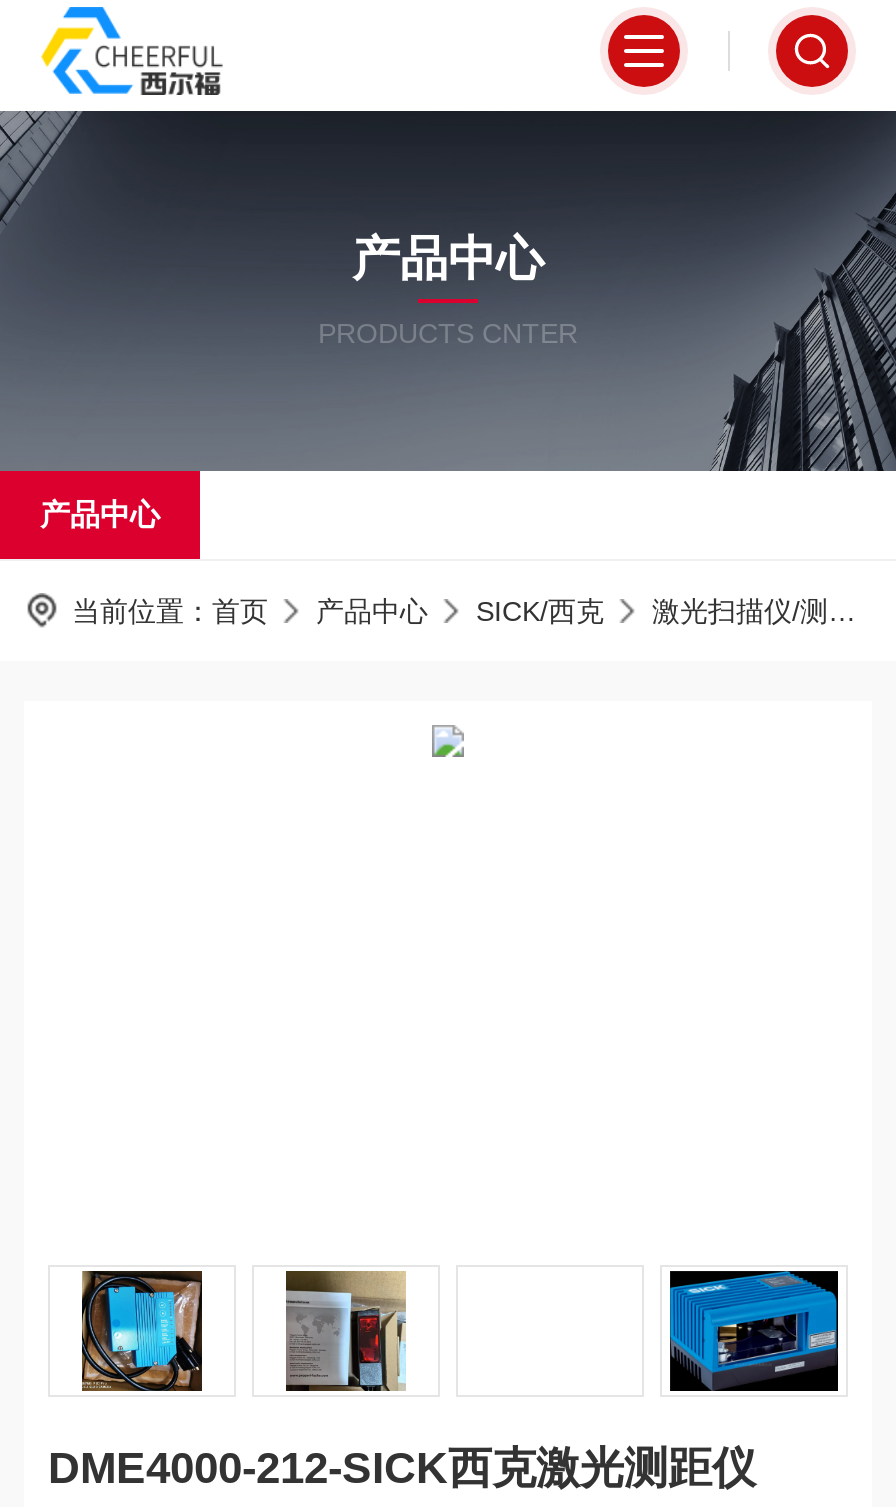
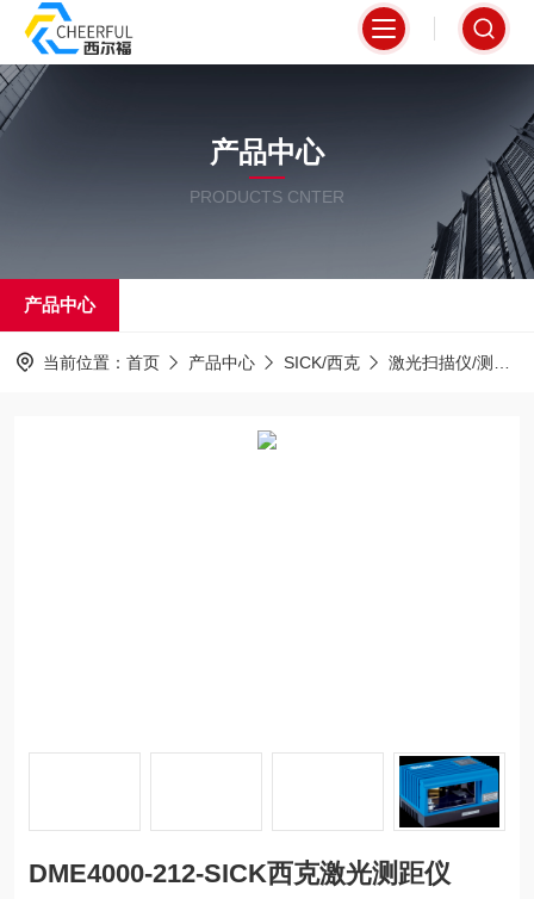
[80,1269,204,1393] [image] -> none
[284,1269,408,1393] [image] -> none

